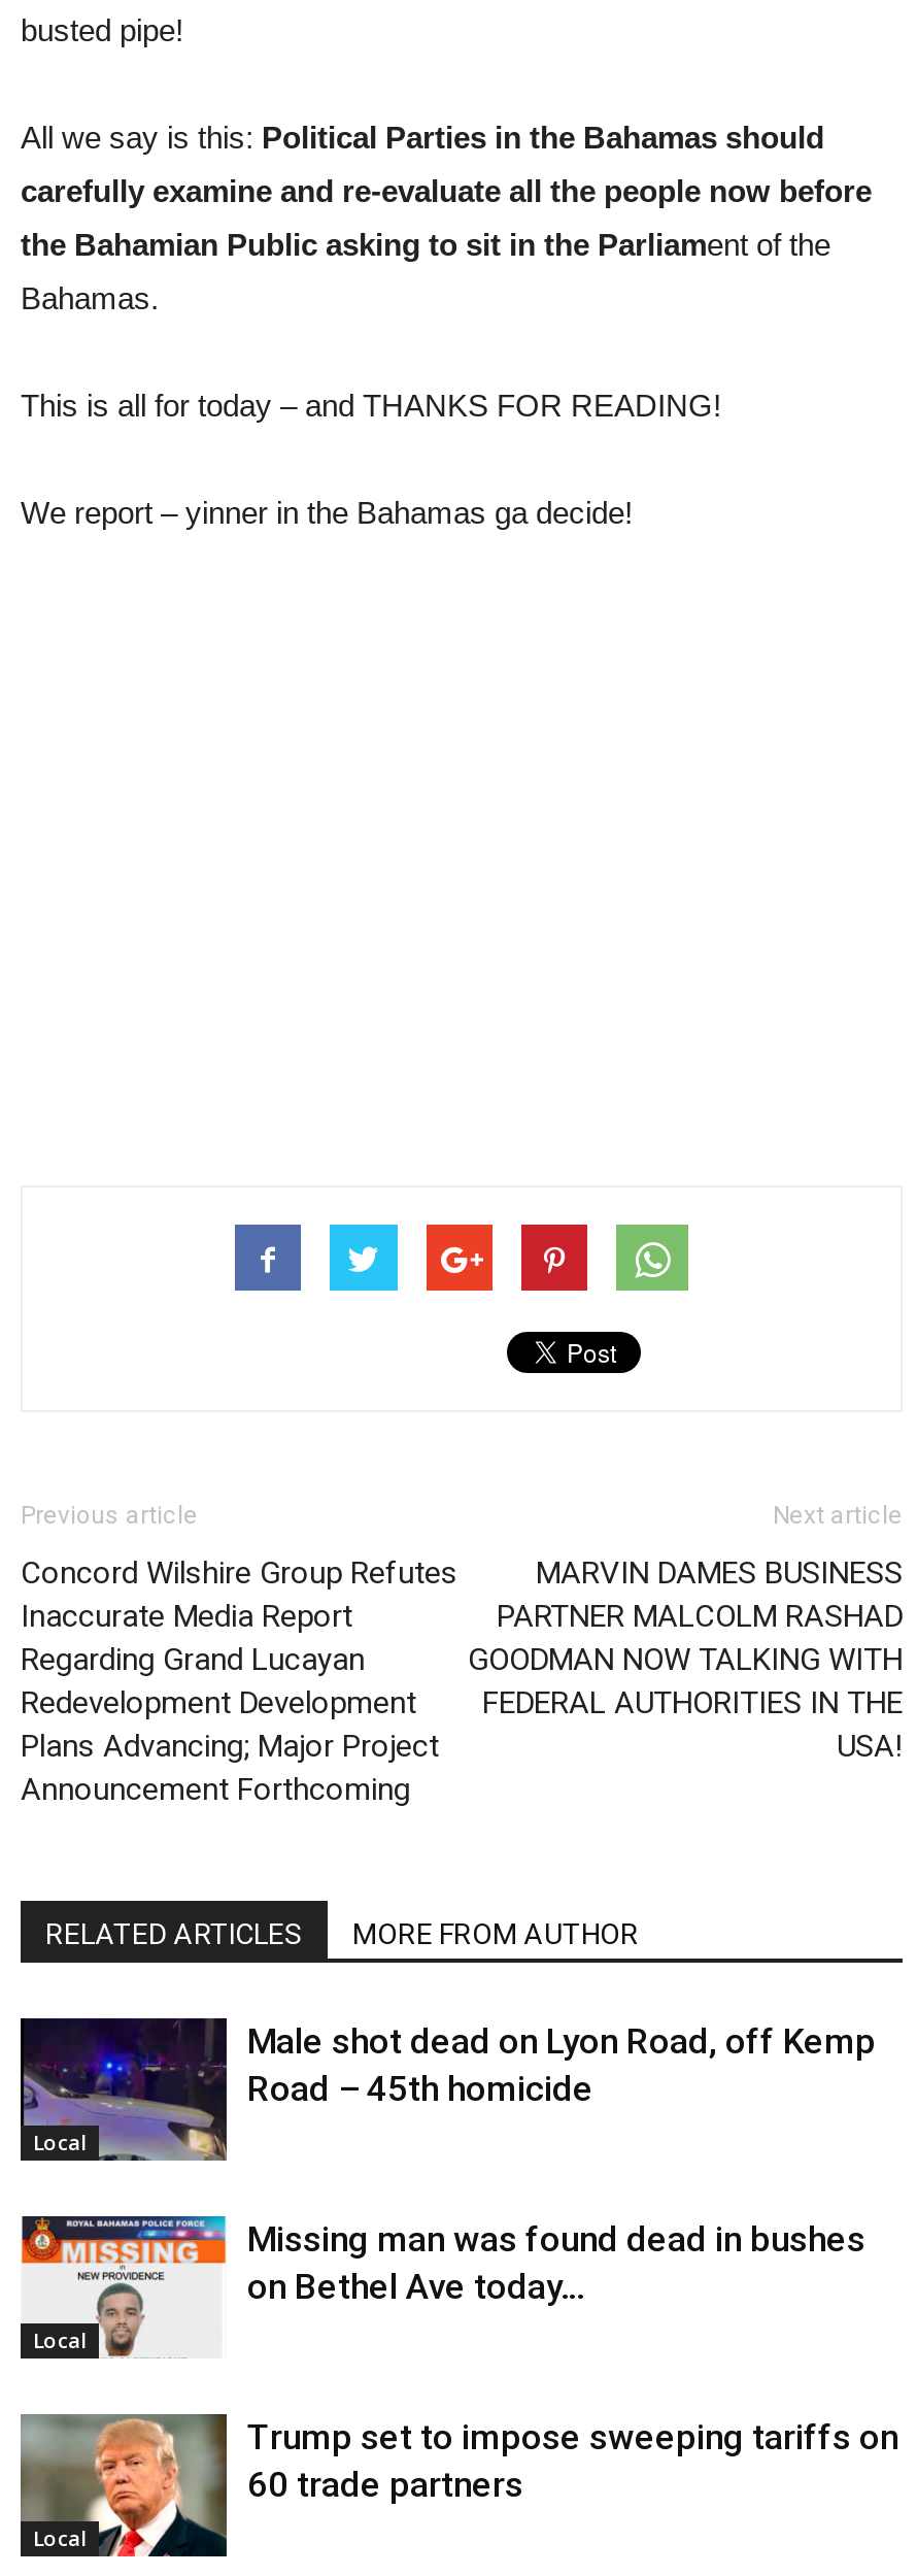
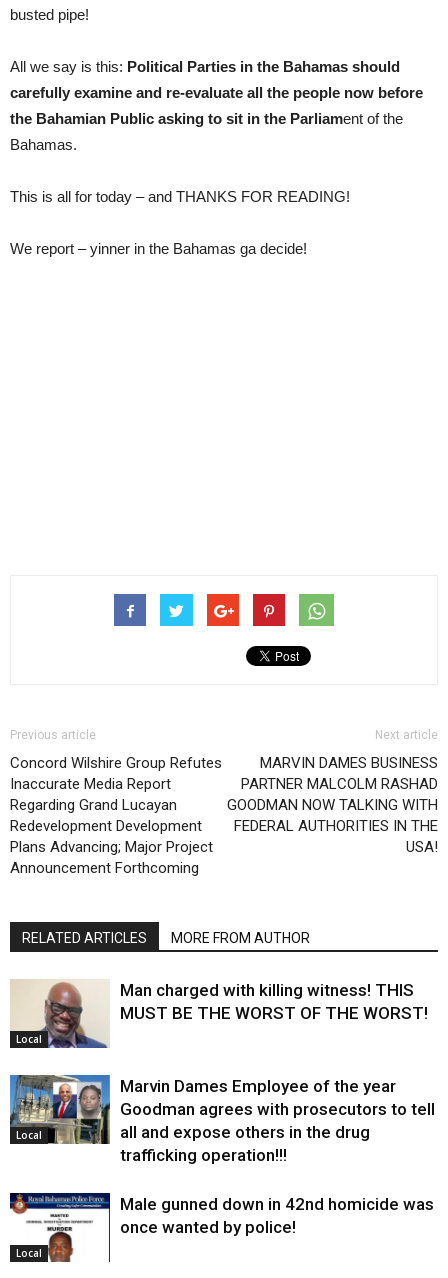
[19,2016,876,2163] [image] | Male shot dead on Lyon Road, off Kemp | Road – 45th homicide -> [10,979,428,1049] [image] | Man charged with killing witness! THIS | MUST BE THE WORST OF THE WORST!
[19,2214,865,2356] [image] | Missing man was found dead in bushes | on Bethel Ave today… -> [9,1074,435,1165] [image] | Marvin Dames Employee of the year | Goodman agrees with prosecutors to tell | all and expose others in the drug | trafficking operation!!!
[19,2412,898,2558] [image] | Trump set to impose sweeping tariffs on | 60 trade partners -> [10,1192,434,1263] [image] | Male gunned down in 42nd homicide was | once wanted by police!

